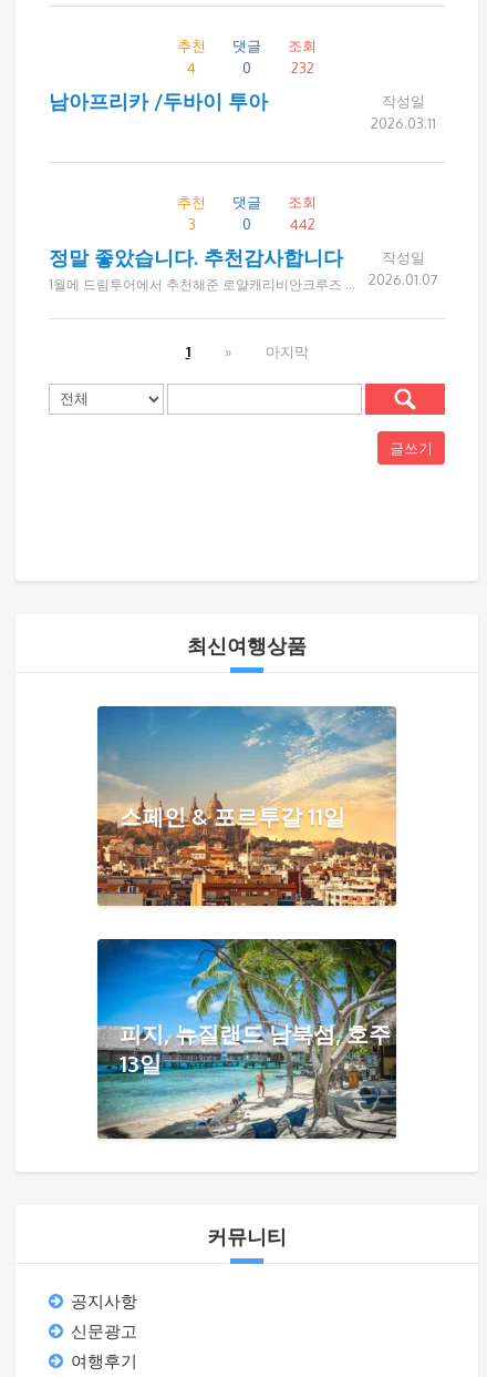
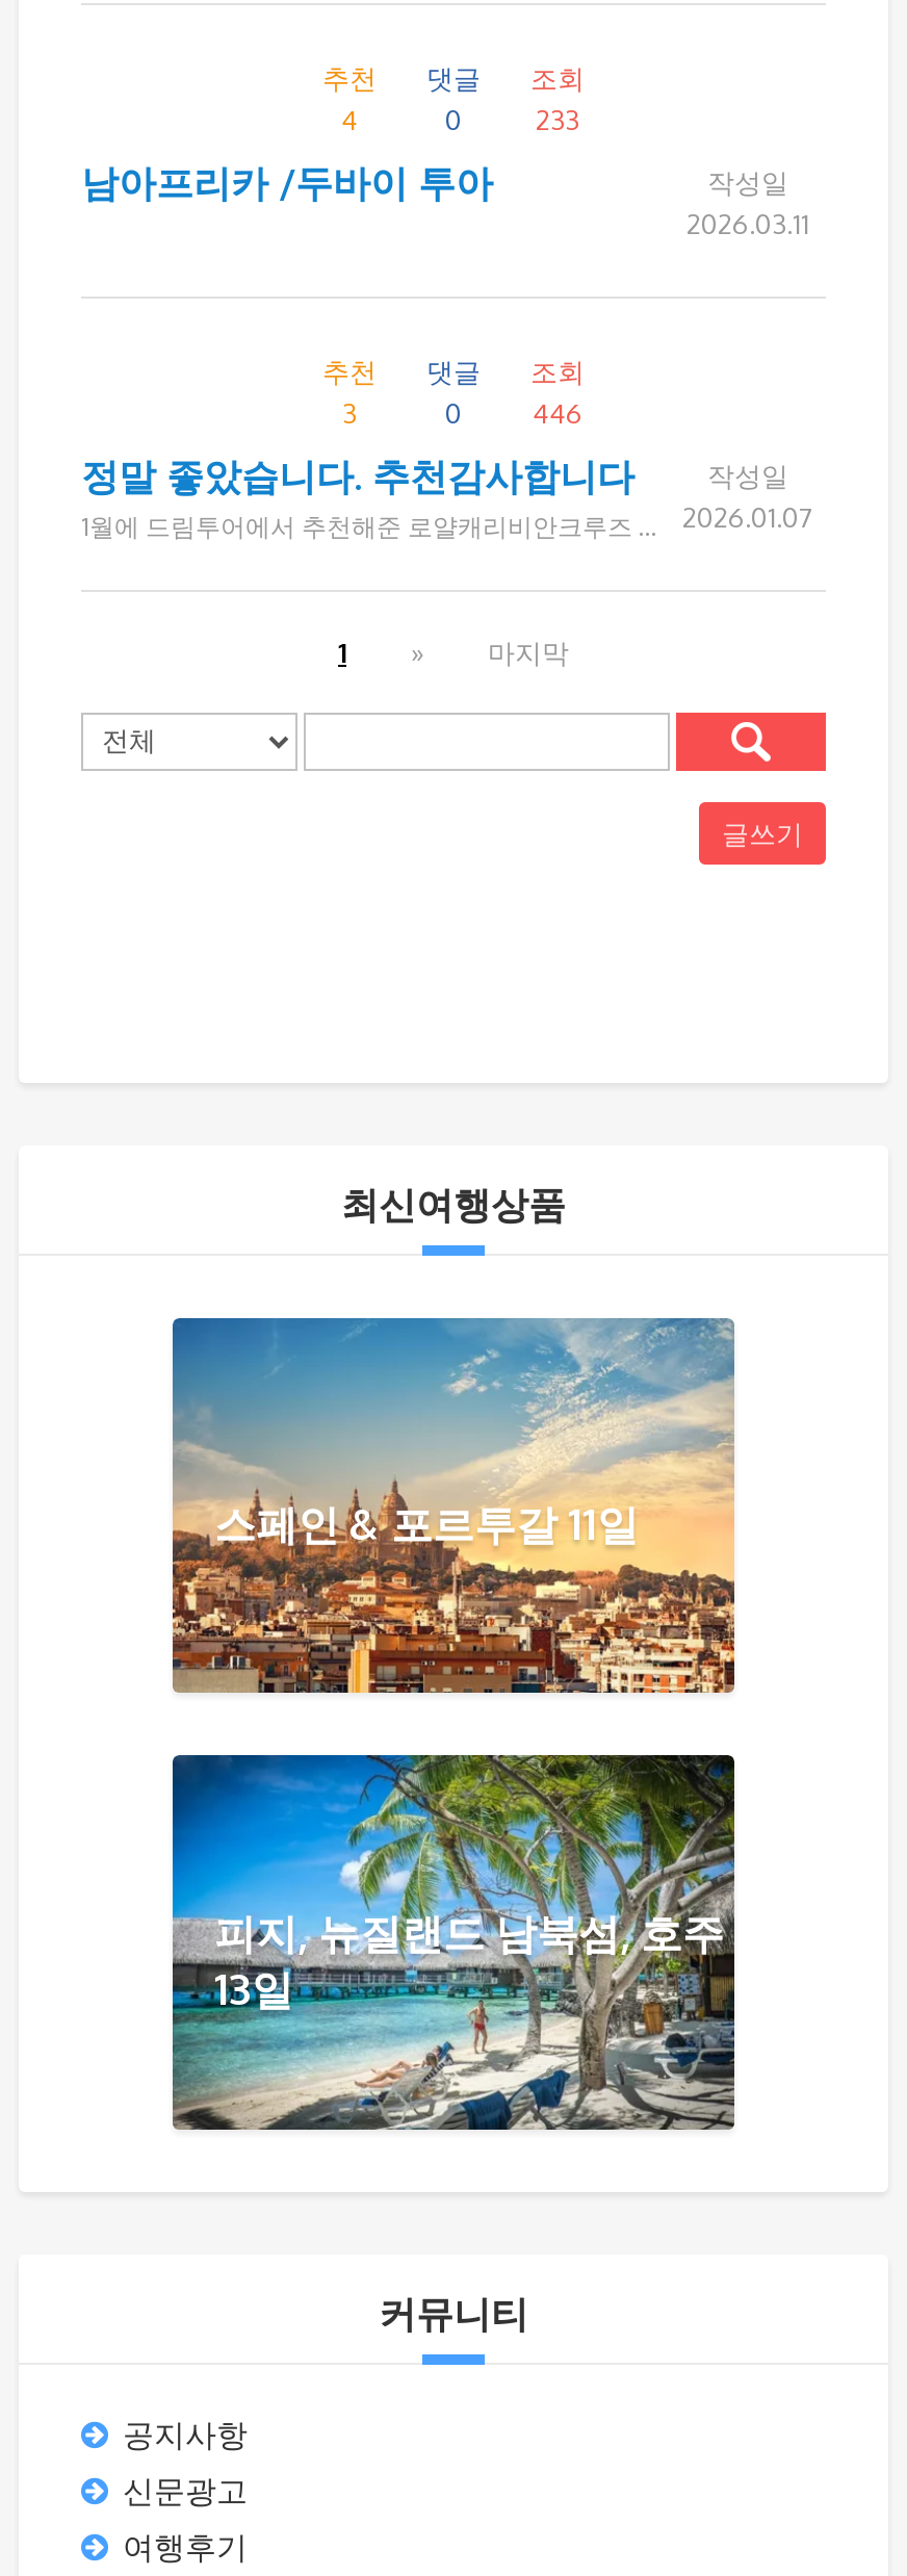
[291,59,314,76] 232 -> [536,103,579,136] 233
[289,215,315,233] 442 -> [533,396,582,430] 446

